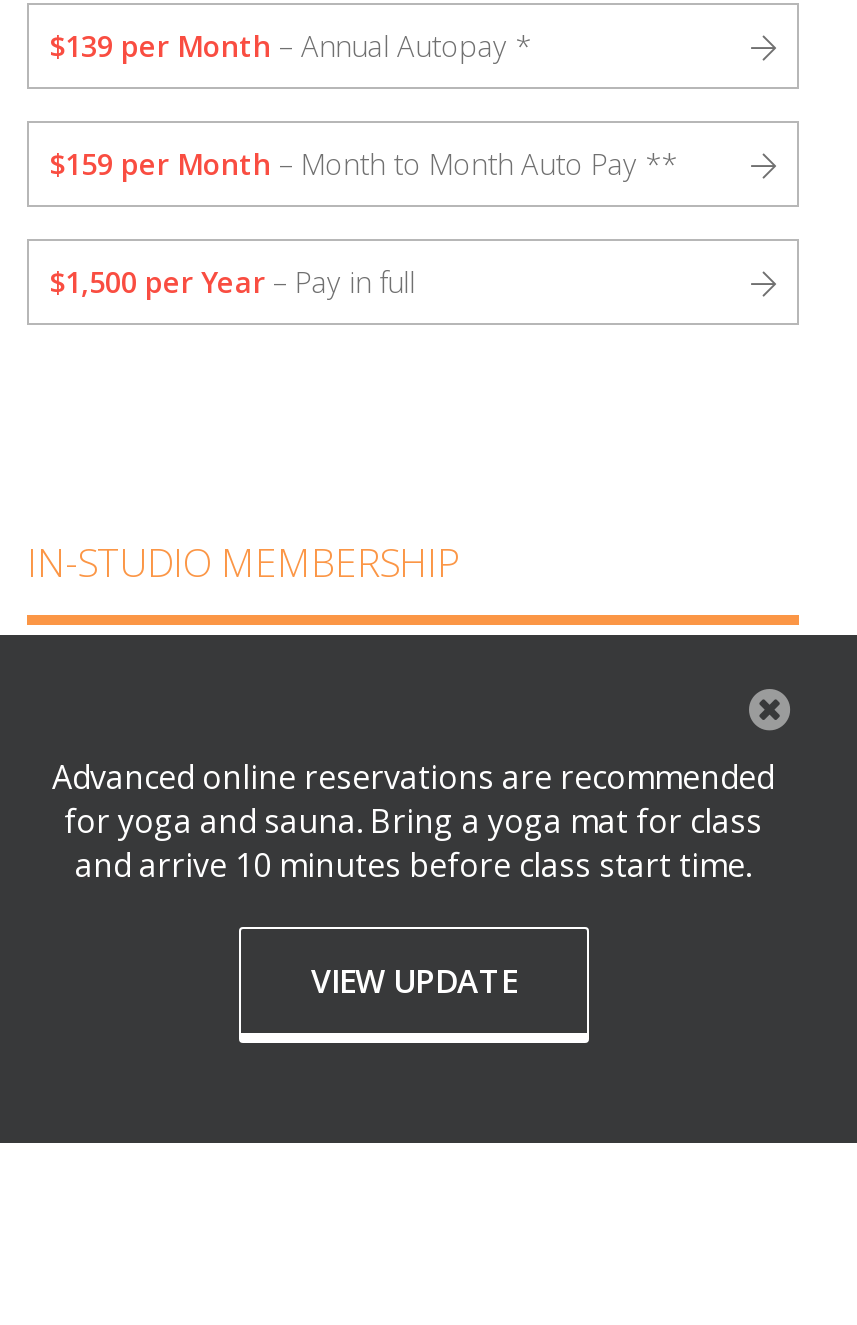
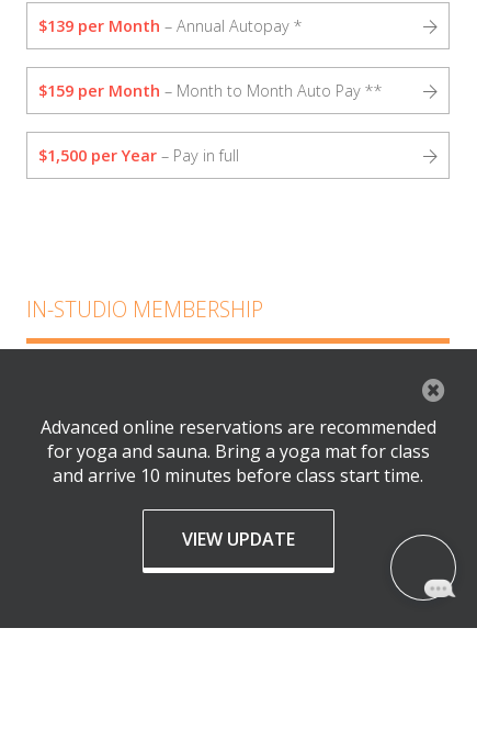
none -> [389,534,457,602] [image]

